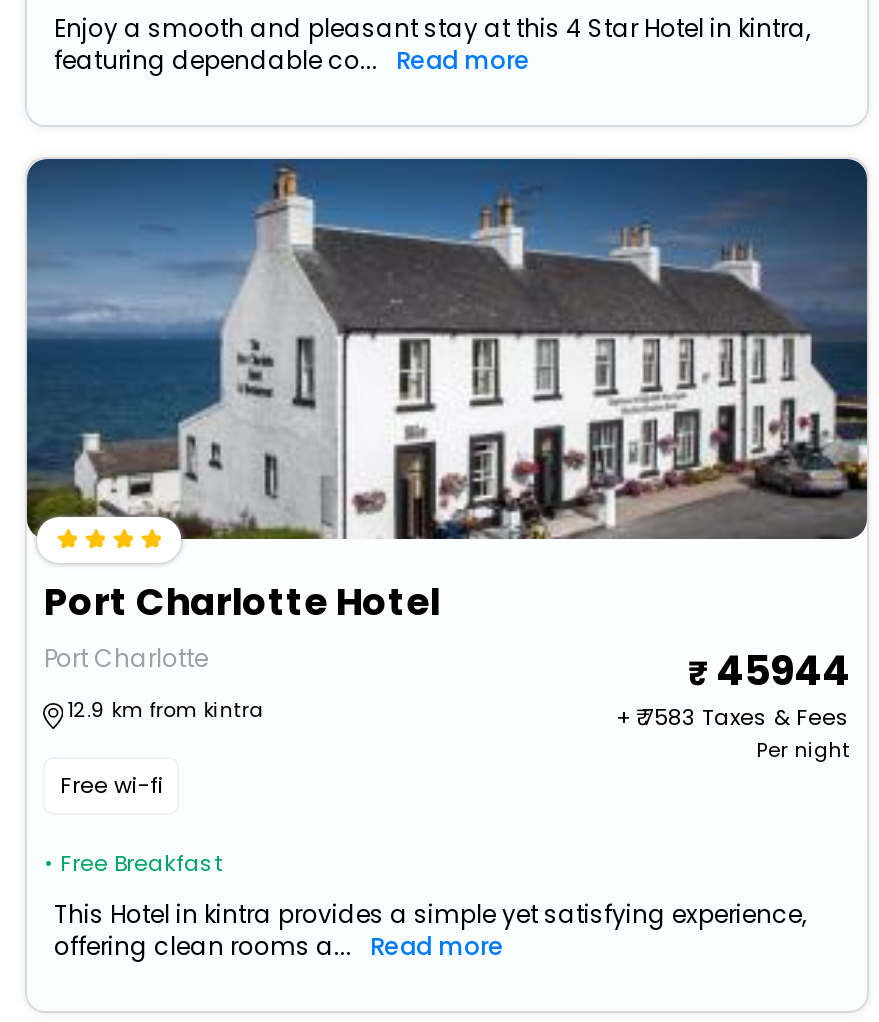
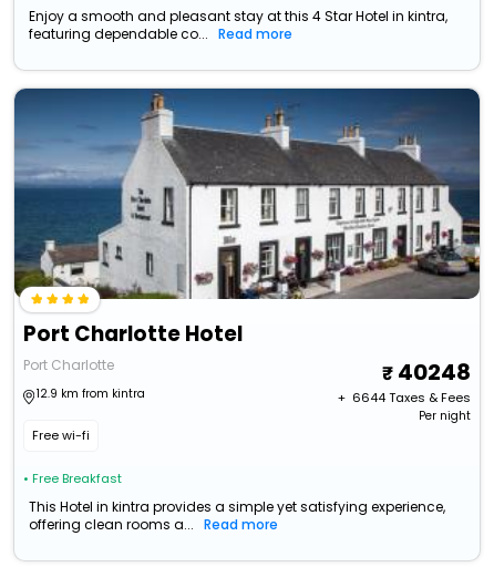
[716,644,850,700] 45944 -> [397,357,470,388] 40248
[616,702,850,734] + ₹7583 Taxes & Fees -> [337,389,470,407] + ₹6644 Taxes & Fees

